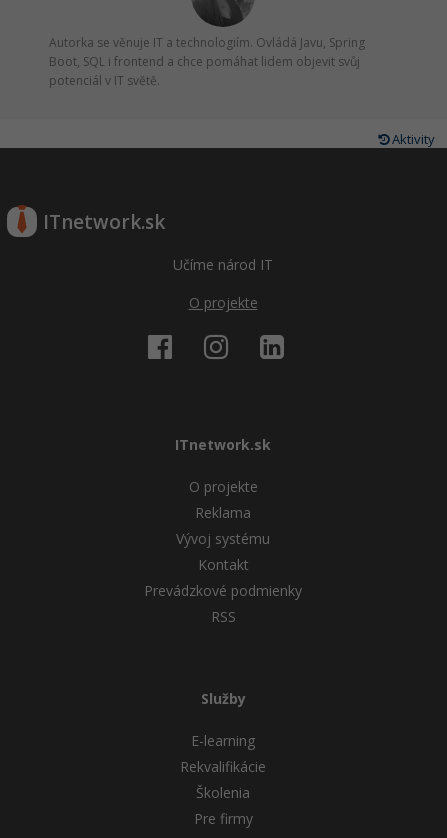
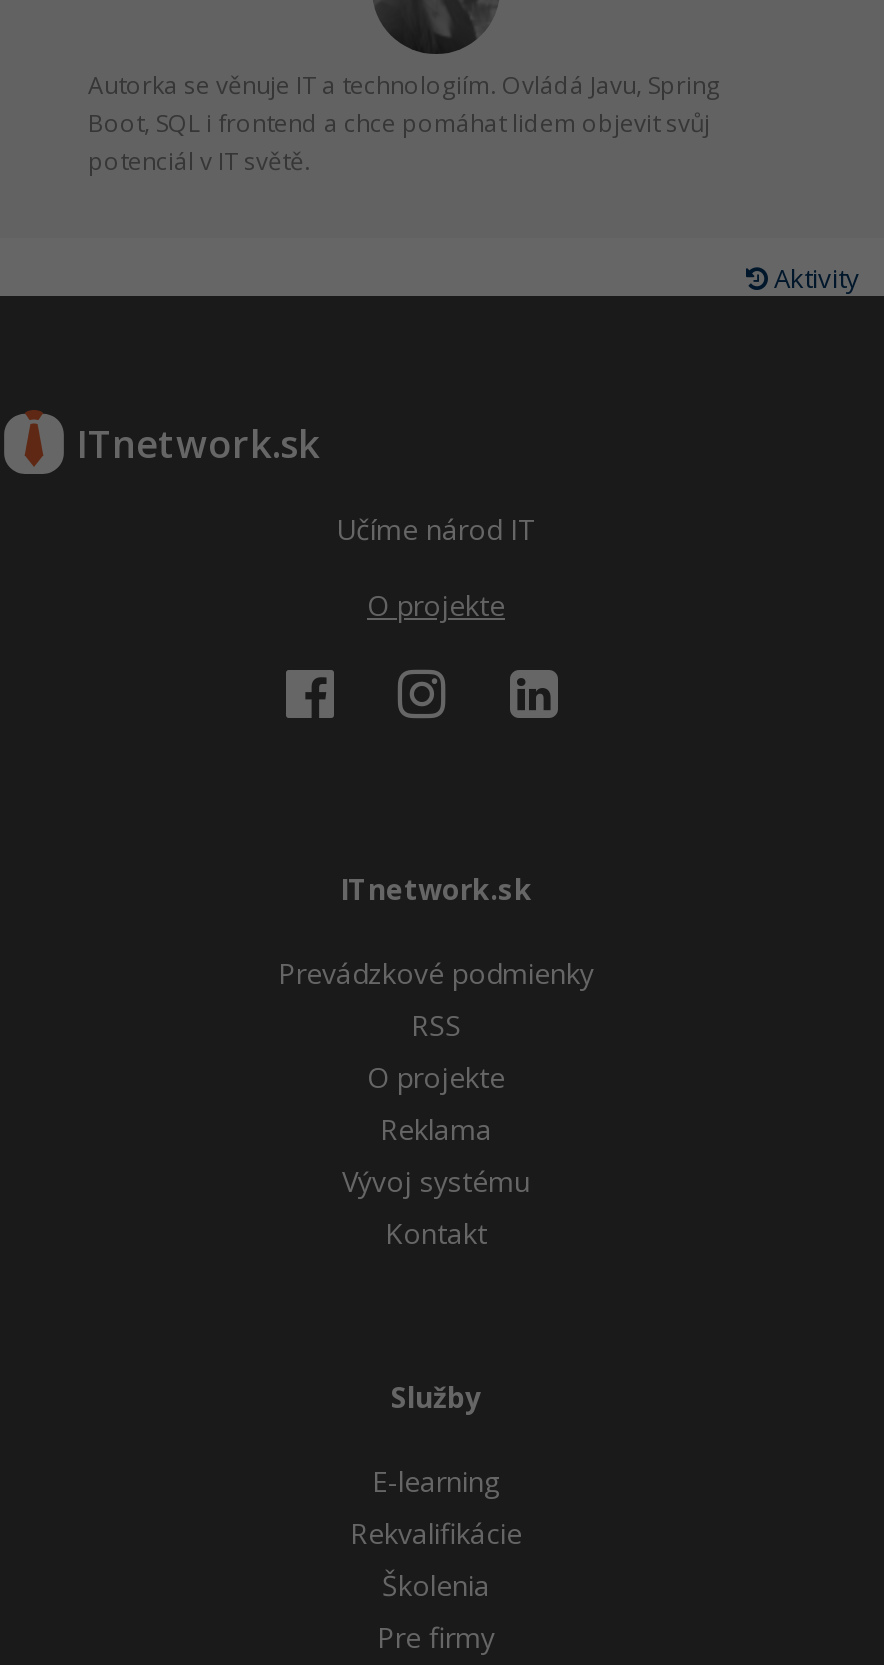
moved [176,476,270,573] -> [342,1057,530,1251]: O projekte | Reklama | Vývoj systému | Kontakt
moved [144,580,302,625] -> [278,953,594,1043]: Prevádzkové podmienky | RSS

